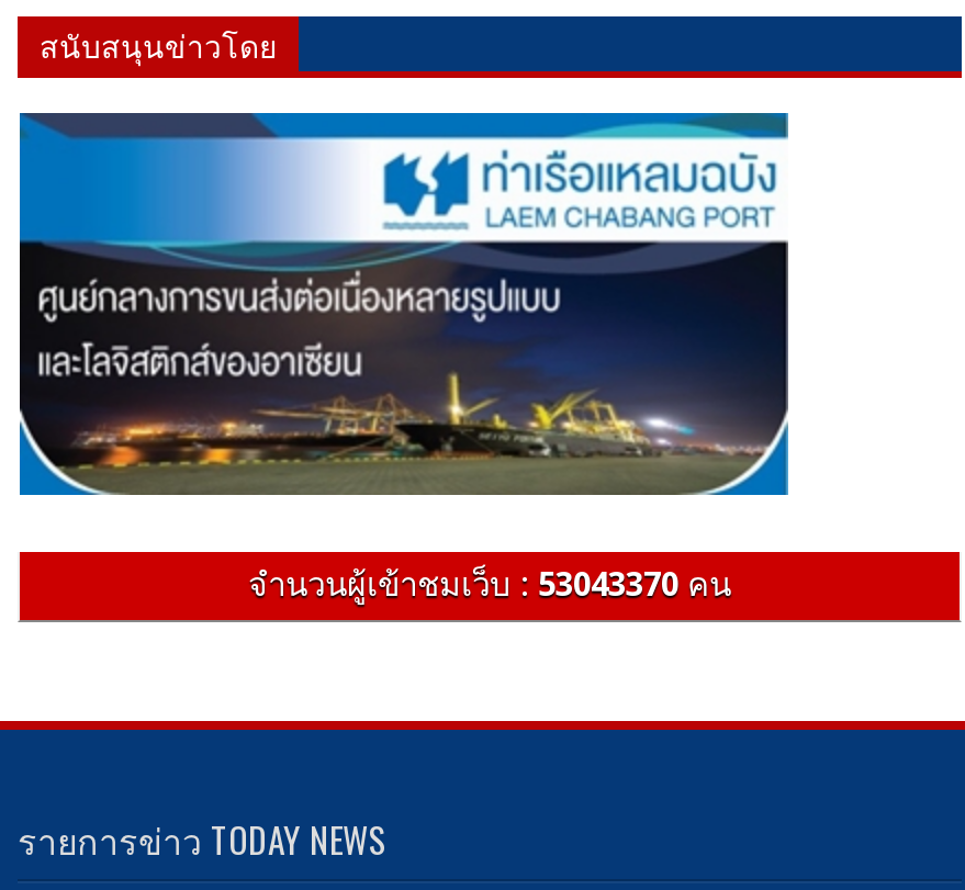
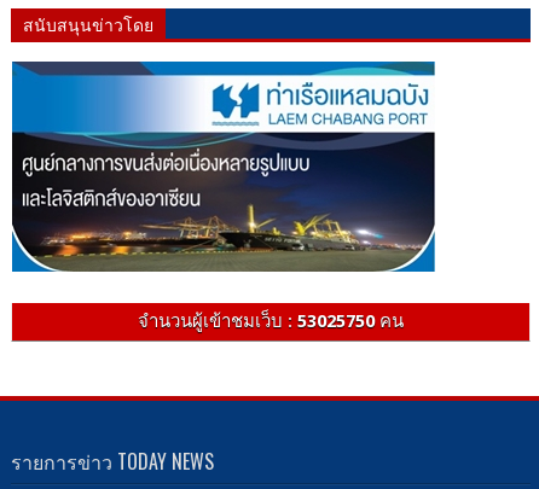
[248,565,731,605] จำนวนผู้เข้าชมเว็บ : 53043370คน -> [138,310,404,332] จำนวนผู้เข้าชมเว็บ : 53025750คน

